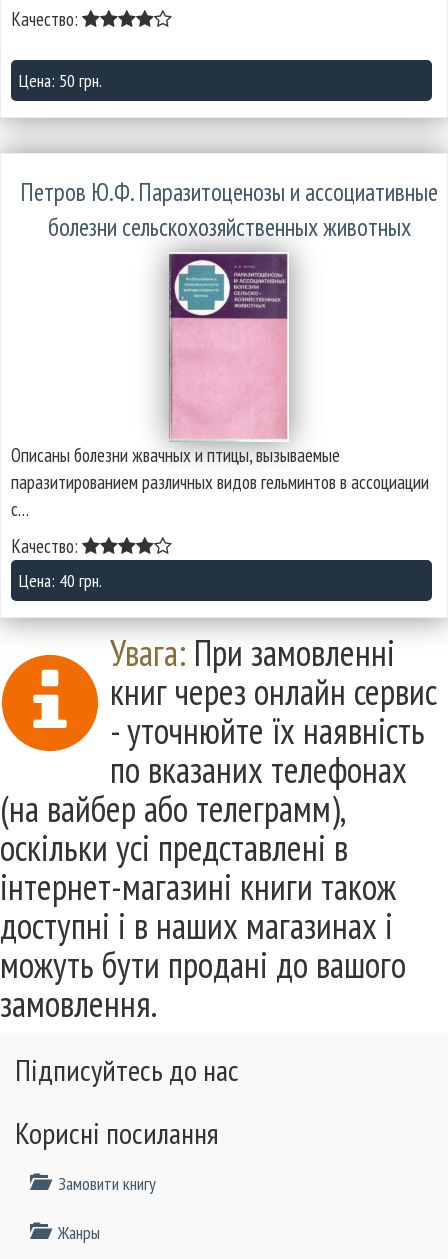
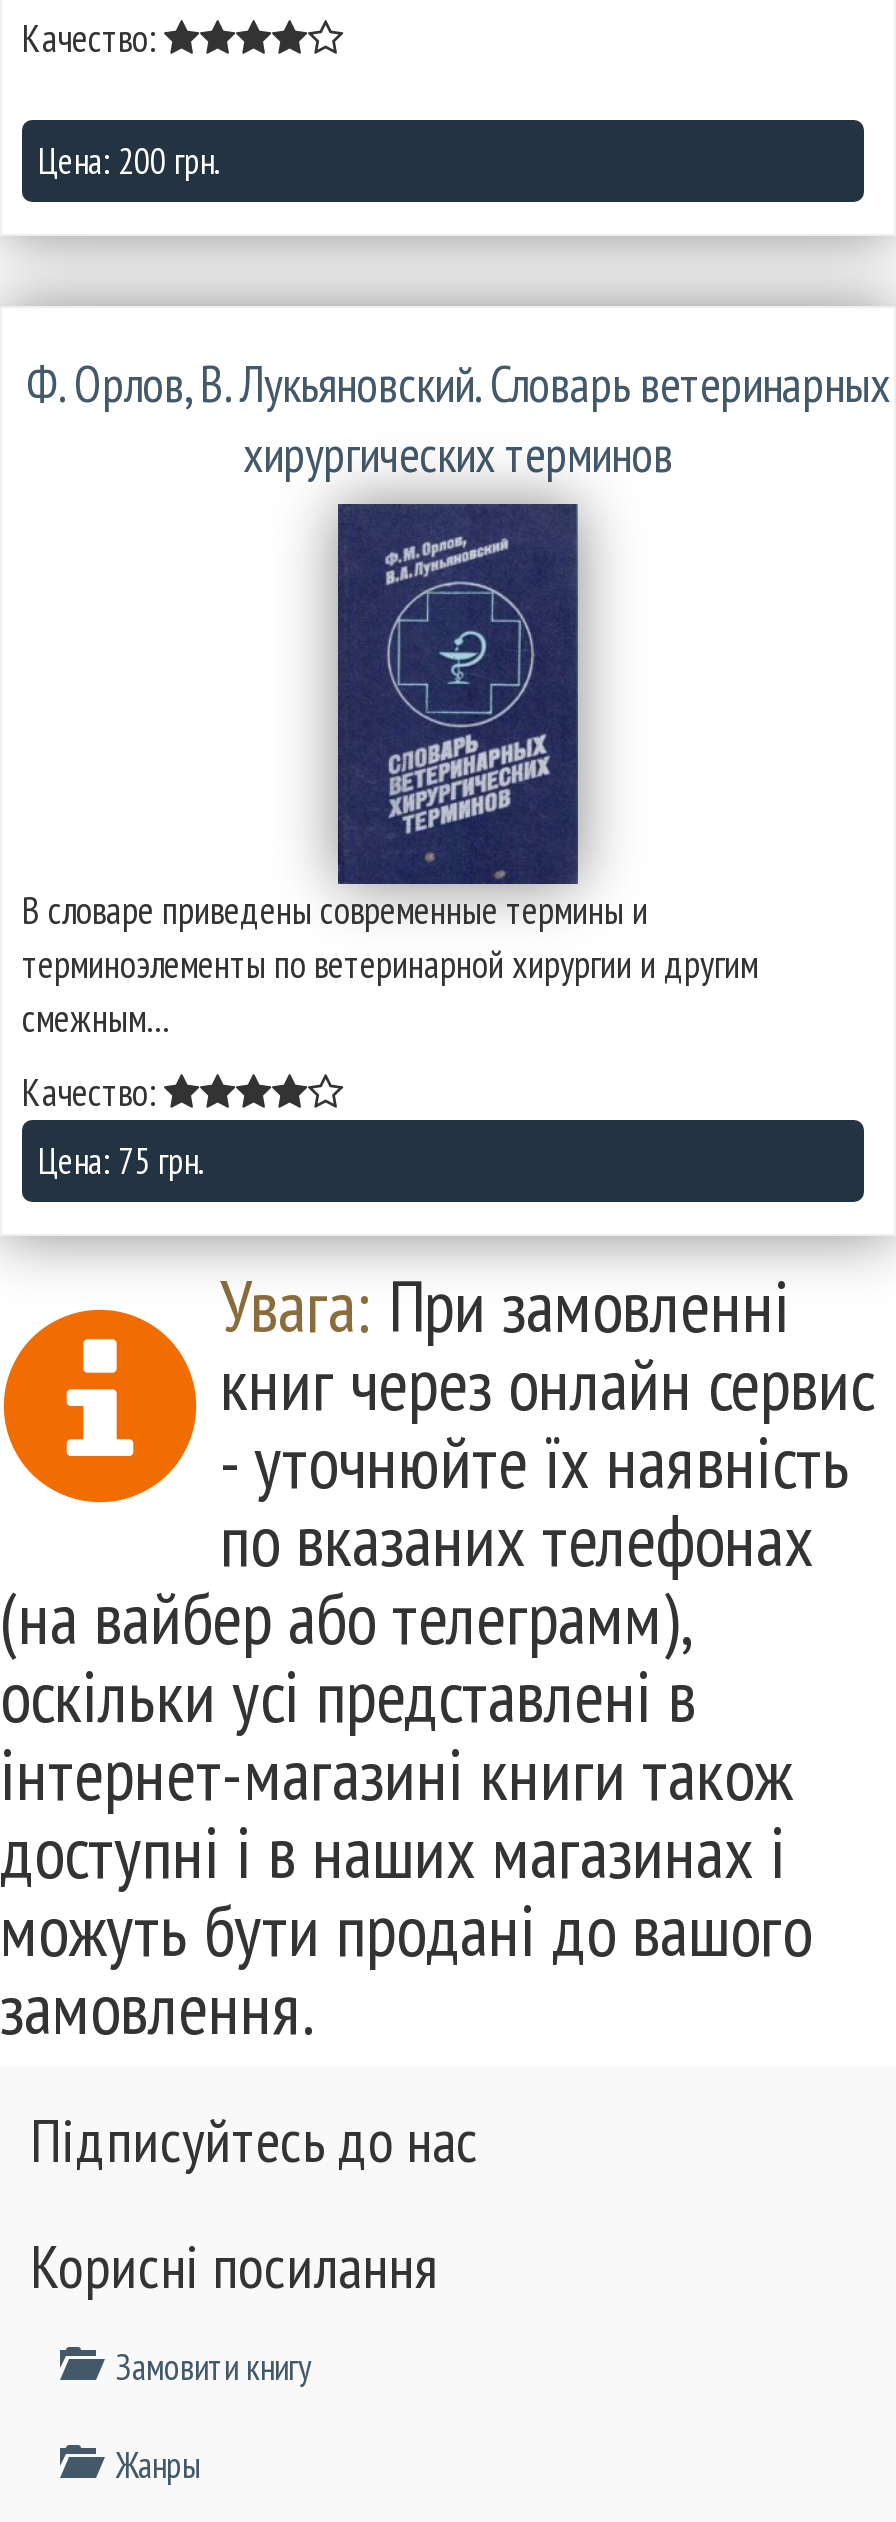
[19,69,102,92] Цена: 50 грн. -> [38,138,220,184] Цена: 200 грн.
[20,176,438,243] Петров Ю.Ф. Паразитоценозы и ассоциативные | болезни сельскохозяйственных животных -> [26,352,890,486] Ф. Орлов, В. Лукьяновский. Словарь ветеринарных | хирургических терминов
[11,252,429,521] [image] | Описаны болезни жвачных и птицы, вызываемые | паразитированием различных видов гельминтов в ассоциации | с… -> [22,502,758,1042] [image] | В словаре приведены современные термины и | терминоэлементы по ветеринарной хирургии и другим | смежным…
[19,569,102,592] Цена: 40 грн. -> [38,1138,204,1184] Цена: 75 грн.

